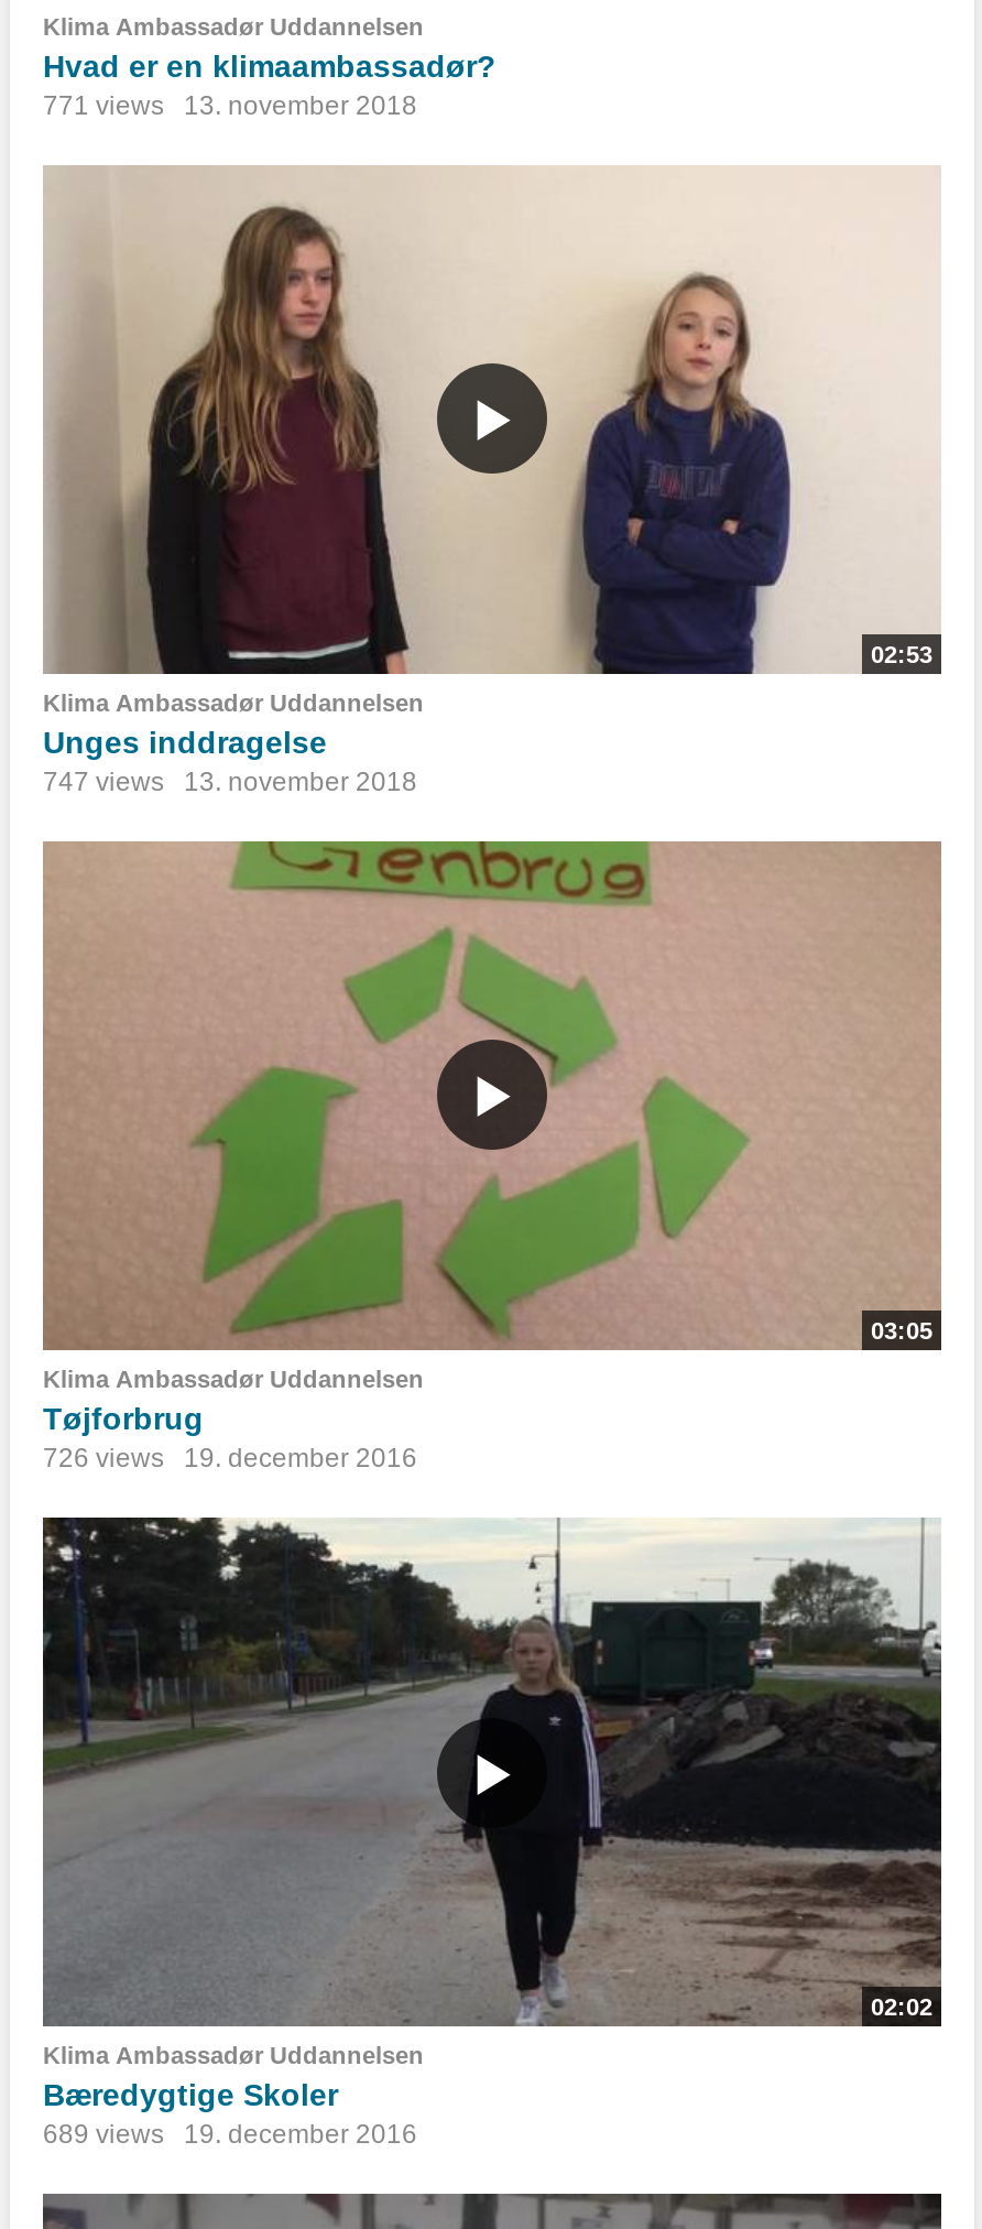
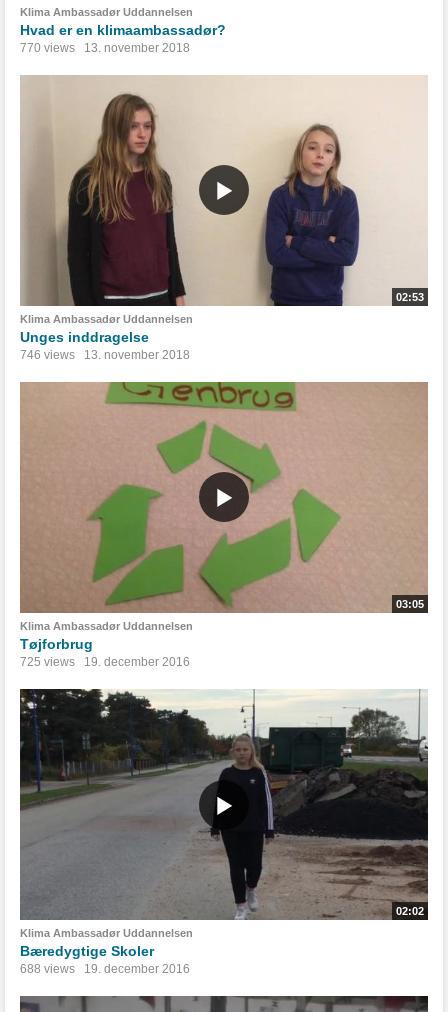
[43,89,417,120] 771 views 13. november 2018 -> [20,41,190,55] 770 views 13. november 2018
[43,766,417,797] 747 views 13. november 2018 -> [20,348,190,362] 746 views 13. november 2018
[43,1442,417,1473] 726 views 19. december 2016 -> [20,655,190,669] 725 views 19. december 2016
[43,2119,417,2150] 689 views 19. december 2016 -> [20,962,190,976] 688 views 19. december 2016

